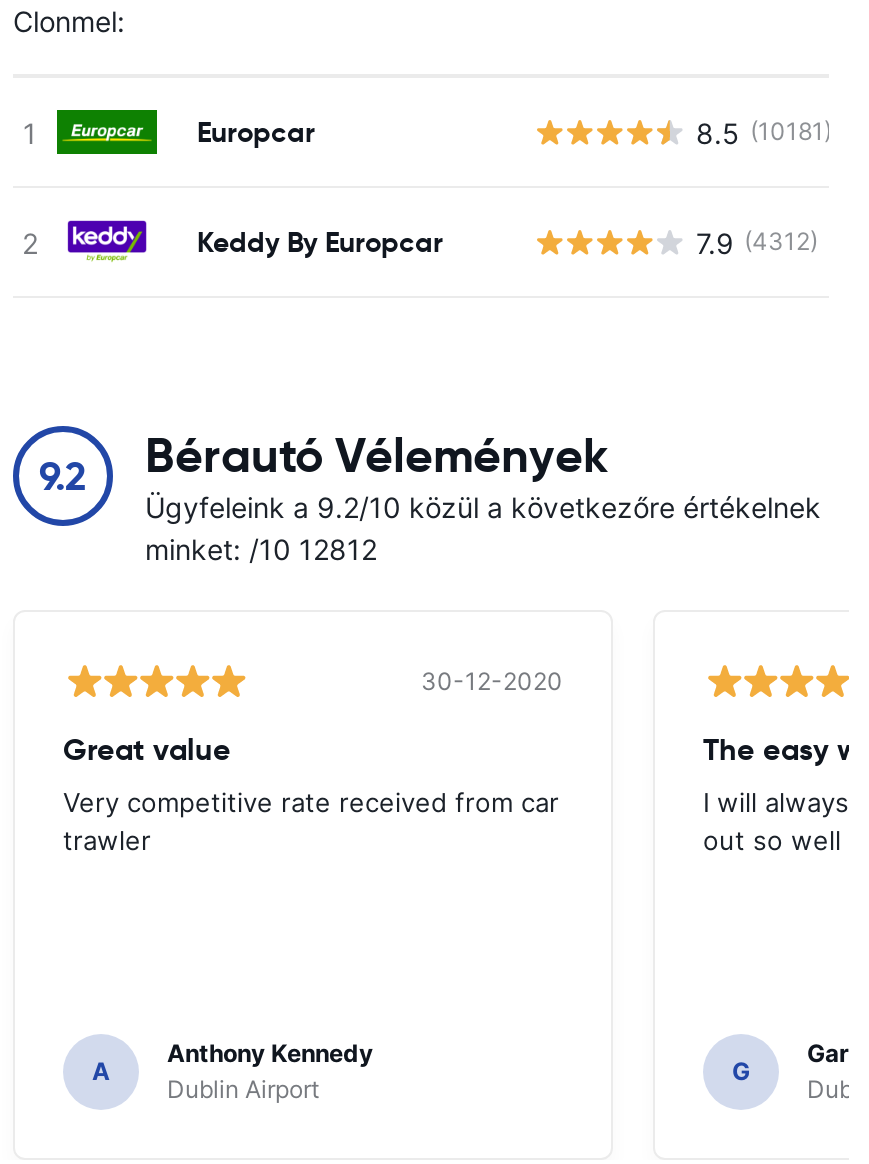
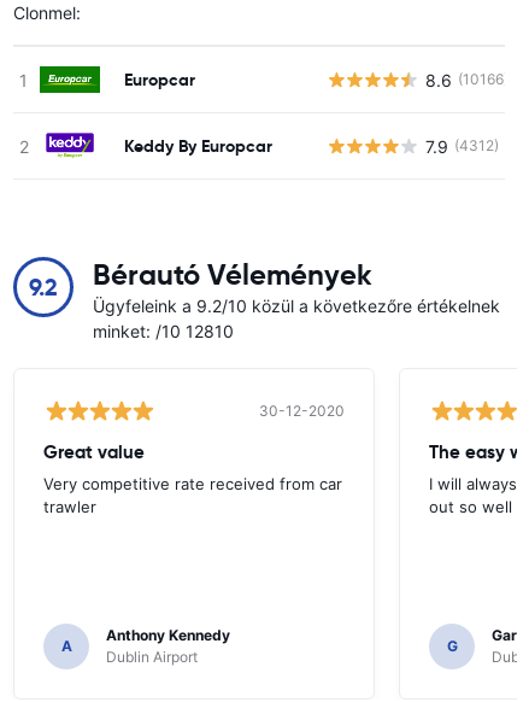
[696,115,832,149] 8.5 (10181) -> [425,69,508,90] 8.6 (10166)
[145,532,377,566] minket: /10 12812 -> [93,321,234,341] minket: /10 12810

